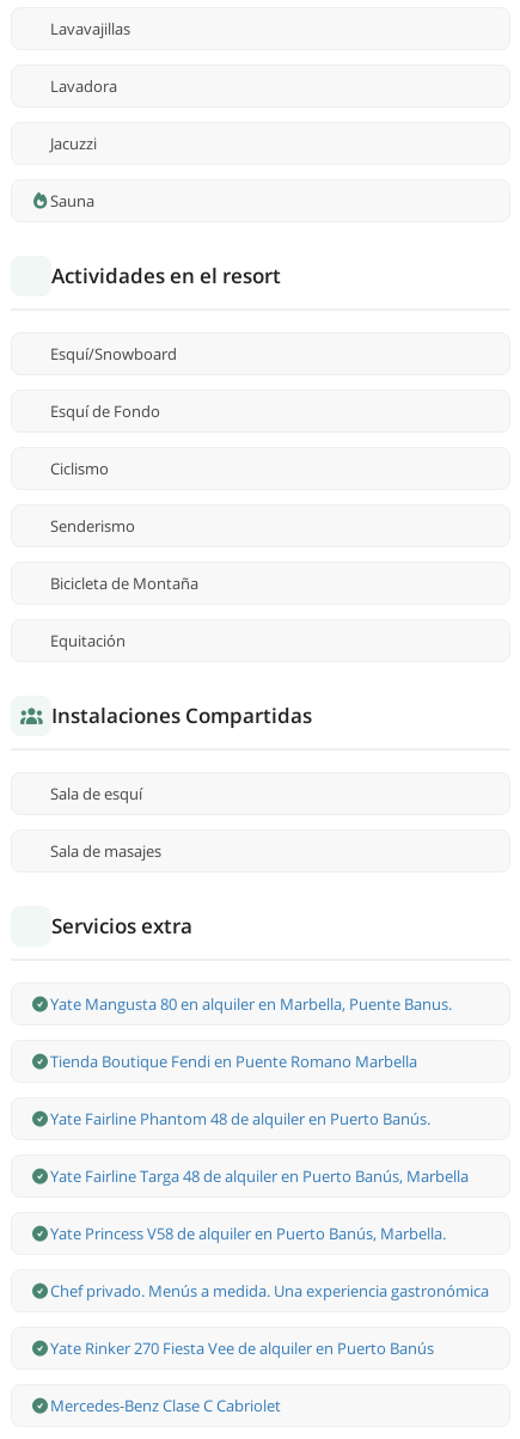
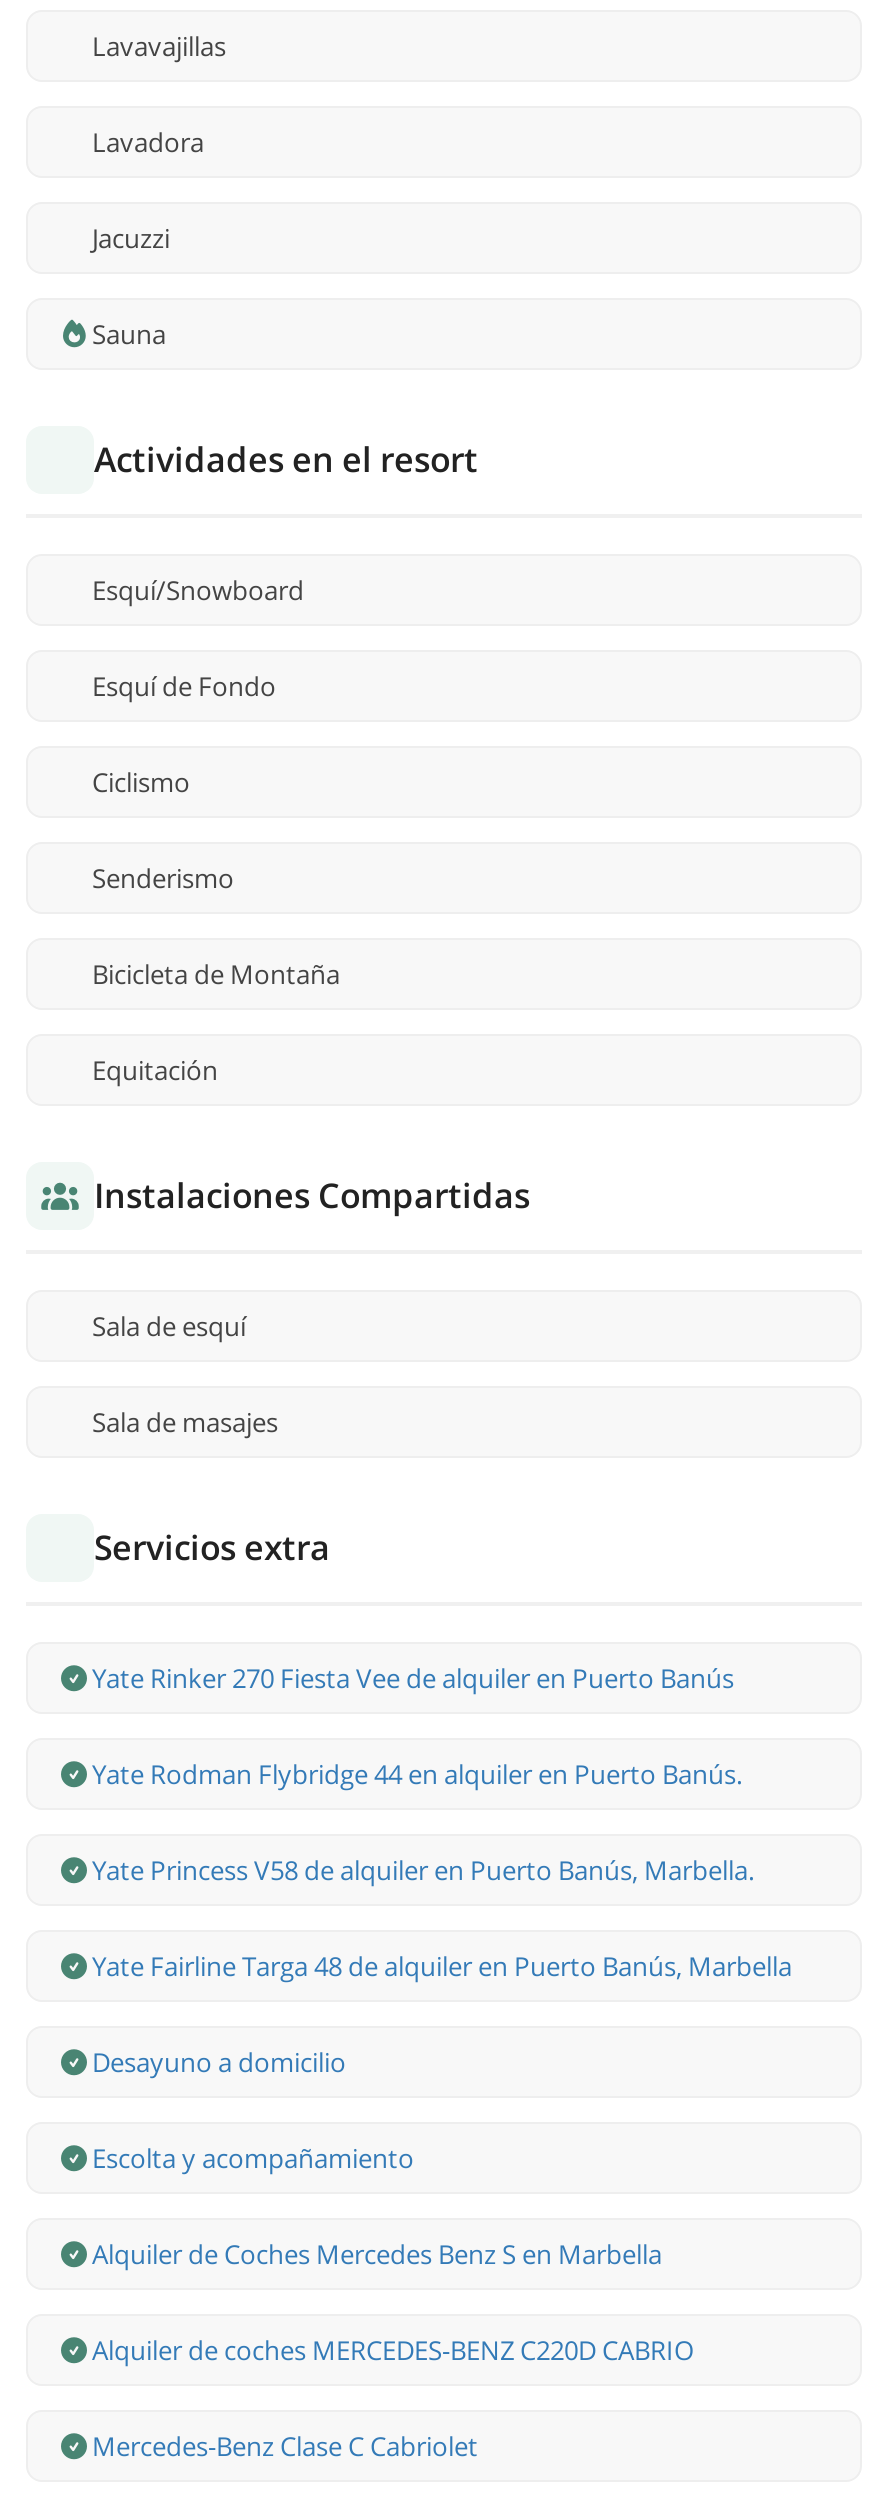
[50,994,452,1015] Yate Mangusta 80 en alquiler en Marbella, Puente Banus. -> none
[50,1051,417,1073] Tienda Boutique Fendi en Puente Romano Marbella -> [92,1757,742,1793] Yate Rodman Flybridge 44 en alquiler en Puerto Banús.
[50,1108,430,1130] Yate Fairline Phantom 48 de alquiler en Puerto Banús. -> none
moved [50,1223,446,1245] -> [92,1853,754,1889]: Yate Princess V58 de alquiler en Puerto Banús, Marbella.
[50,1281,489,1302] Chef privado. Menús a medida. Una experiencia gastronómica -> [92,2045,694,2369] Desayuno a domicilio | Escolta y acompañamiento | Alquiler de Coches Mercedes Benz S en Marbella | Alquiler de coches MERCEDES-BENZ C220D CABRIO
moved [50,1338,434,1359] -> [92,1661,734,1697]: Yate Rinker 270 Fiesta Vee de alquiler en Puerto Banús

